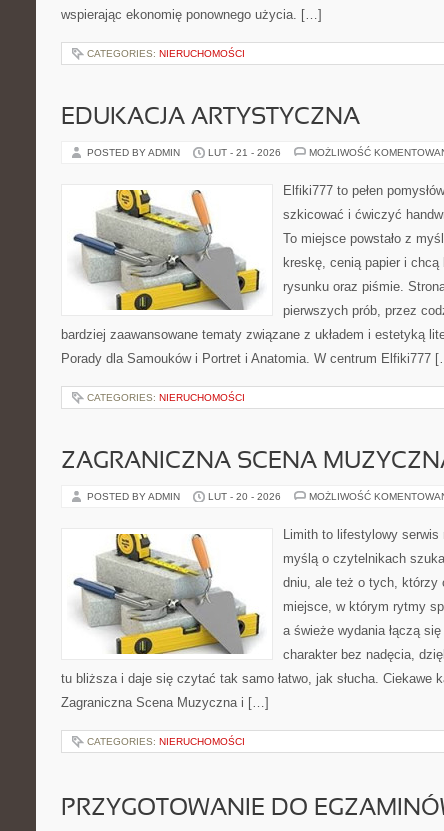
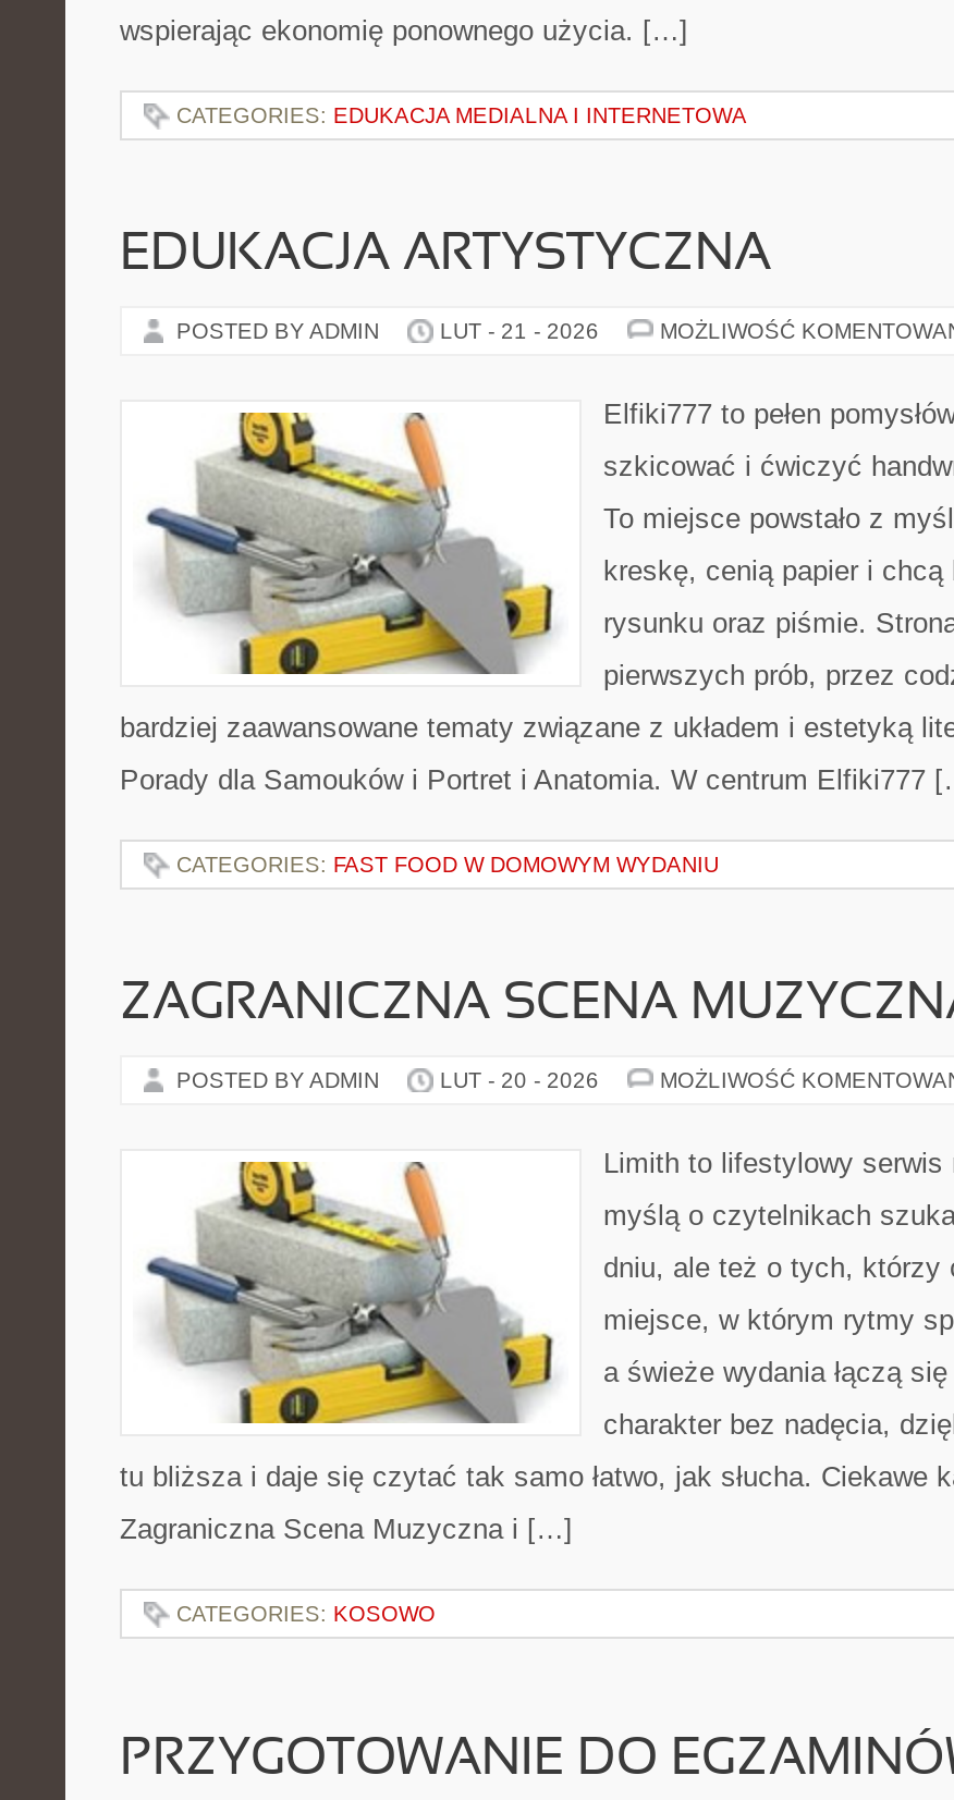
[87,48,245,59] CATEGORIES: NIERUCHOMOŚCI -> [176,103,747,127] CATEGORIES: EDUKACJA MEDIALNA I INTERNETOWA
[87,392,245,403] CATEGORIES: NIERUCHOMOŚCI -> [176,853,719,877] CATEGORIES: FAST FOOD W DOMOWYM WYDANIU
[87,736,245,747] CATEGORIES: NIERUCHOMOŚCI -> [176,1602,436,1626] CATEGORIES: KOSOWO

